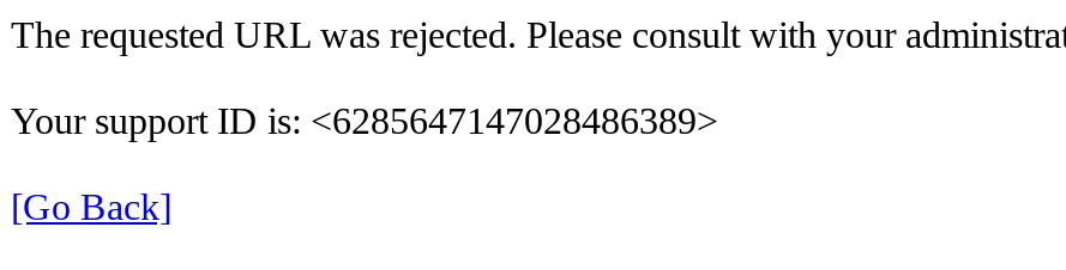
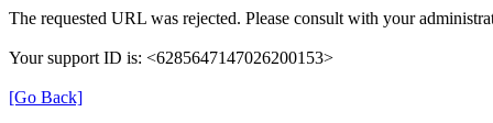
[11,100,718,141] Your support ID is: <6285647147028486389> -> [9,48,333,67] Your support ID is: <6285647147026200153>

